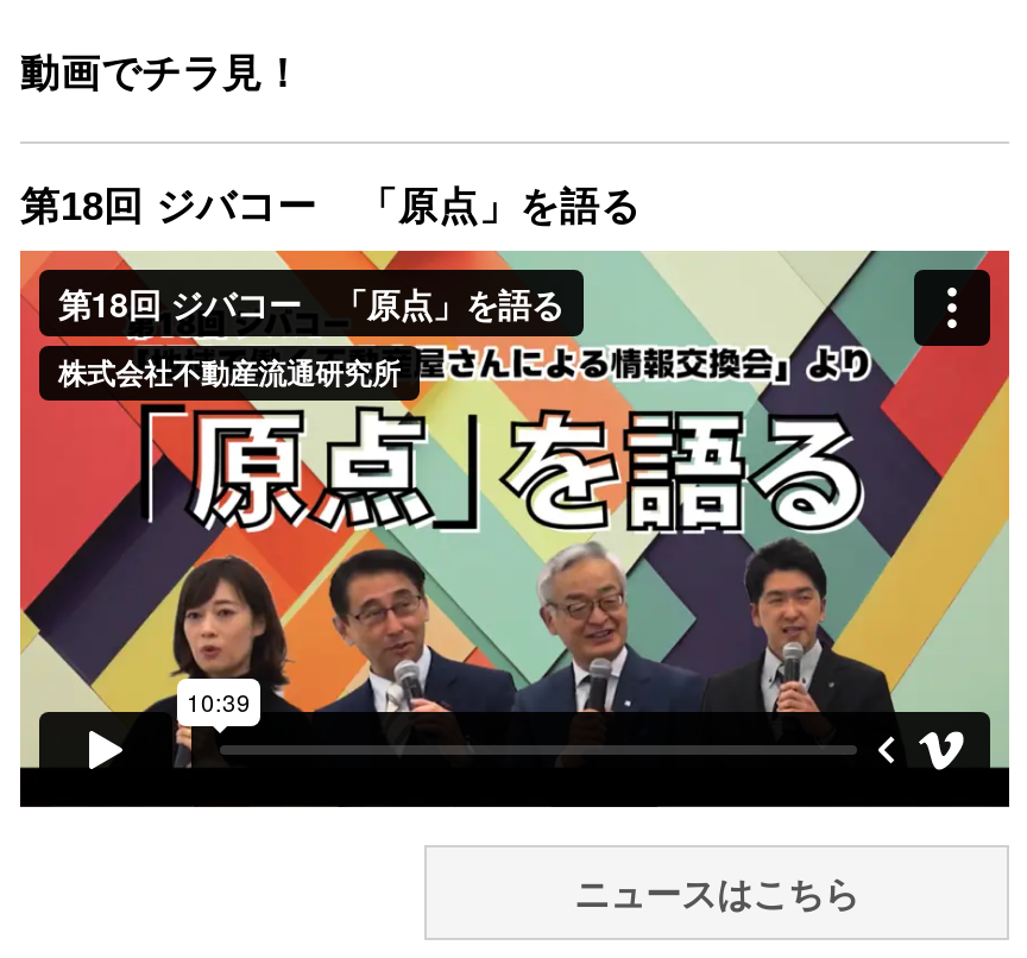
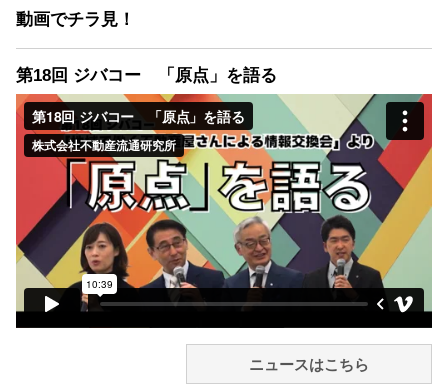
[900,270,990,360] [image] -> [385,101,425,141] [image]

